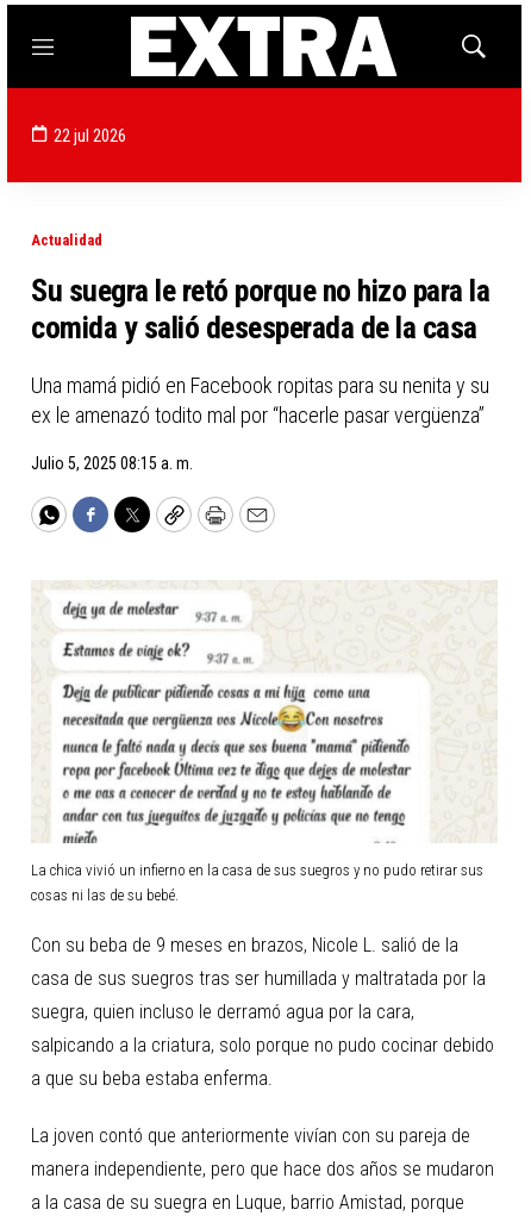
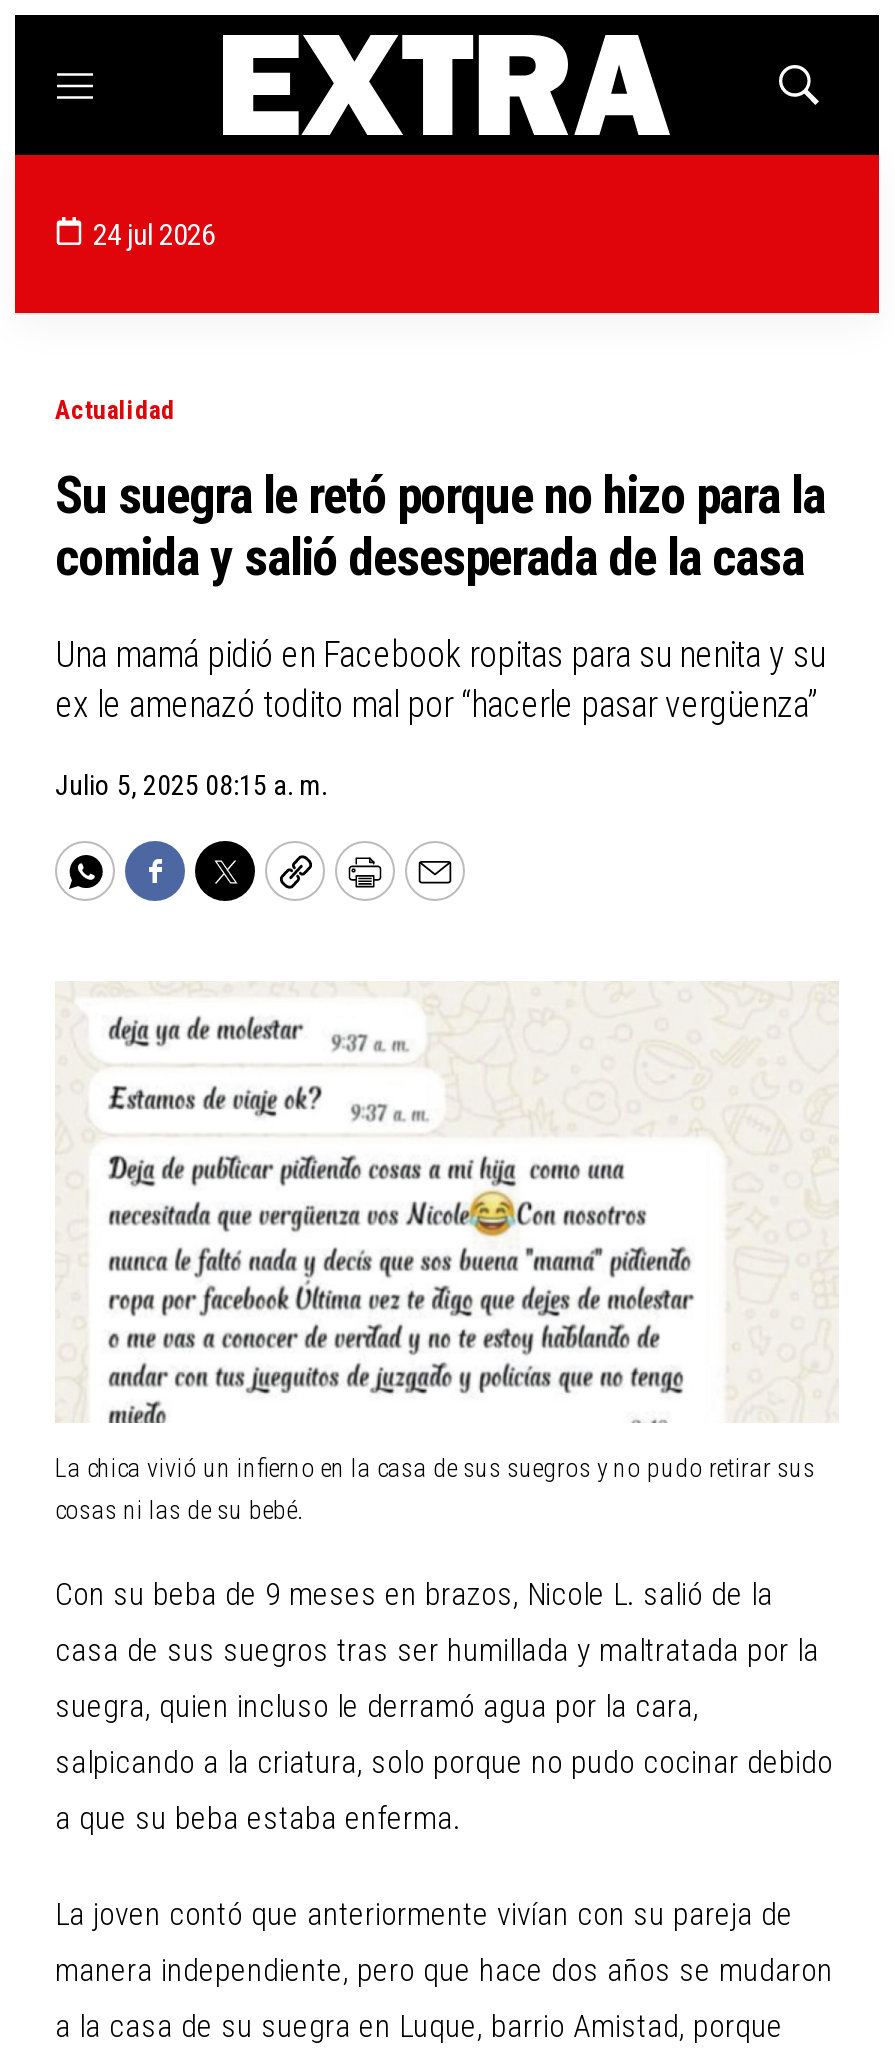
[54,124,126,146] 22 jul 2026 -> [93,216,215,252] 24 jul 2026

